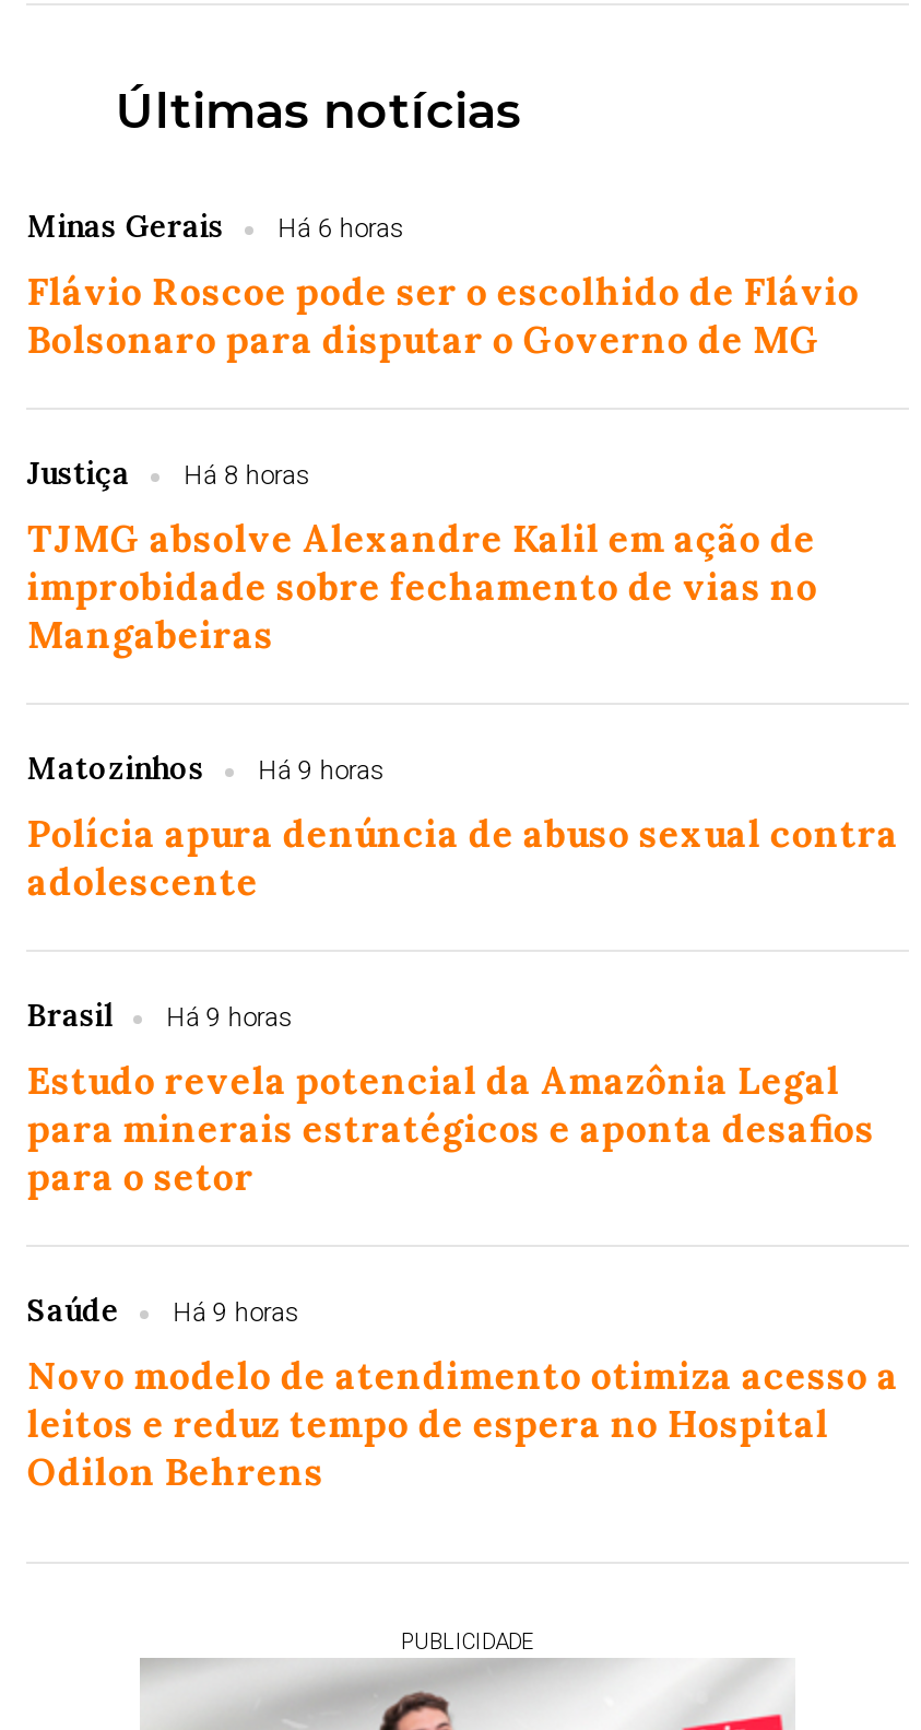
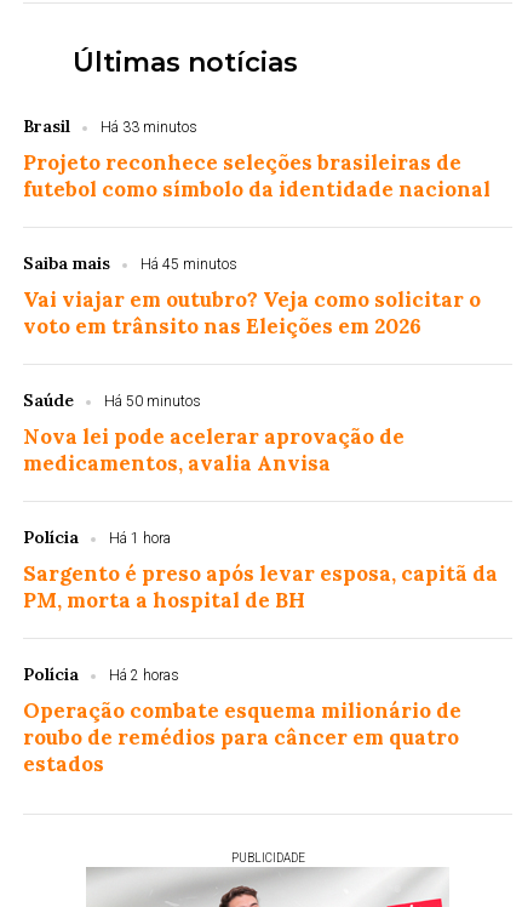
[27,207,899,906] Minas Gerais | Há 6 horas | Flávio Roscoe pode ser o escolhido de Flávio | Bolsonaro para disputar o Governo de MG | Justiça | Há 8 horas | TJMG absolve Alexandre Kalil em ação de | improbidade sobre fechamento de vias no | Mangabeiras | Matozinhos | Há 9 horas | Polícia apura denúncia de abuso sexual contra | adolescente -> none
[27,1002,875,1201] Há 9 horas | Estudo revela potencial da Amazônia Legal | para minerais estratégicos e aponta desafios | para o setor -> [23,119,491,340] Há 33 minutos | Projeto reconhece seleções brasileiras de | futebol como símbolo da identidade nacional | Saiba mais | Há 45 minutos | Vai viajar em outubro? Veja como solicitar o | voto em trânsito nas Eleições em 2026
moved [27,996,112,1035] -> [23,115,71,137]: Brasil
[27,1297,899,1496] Há 9 horas | Novo modelo de atendimento otimiza acesso a | leitos e reduz tempo de espera no Hospital | Odilon Behrens -> [23,393,498,777] Há 50 minutos | Nova lei pode acelerar aprovação de | medicamentos, avalia Anvisa | Polícia | Há 1 hora | Sargento é preso após levar esposa, capitã da | PM, morta a hospital de BH | Polícia | Há 2 horas | Operação combate esquema milionário de | roubo de remédios para câncer em quatro | estados
moved [27,1291,119,1330] -> [23,389,74,411]: Saúde

